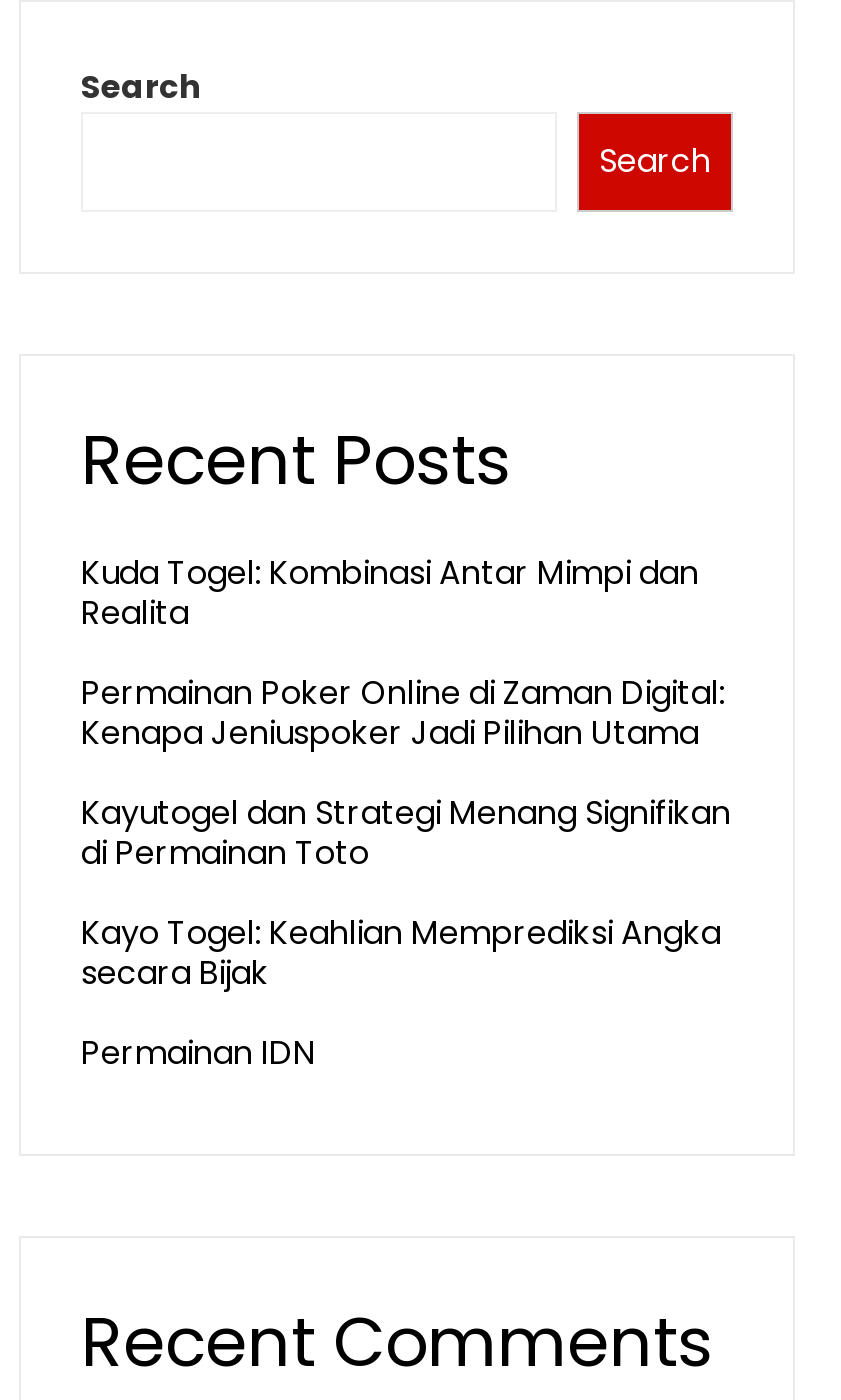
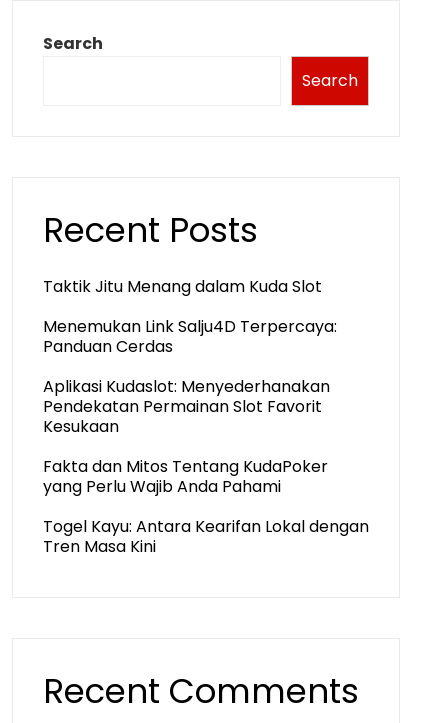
[81,550,699,636] Kuda Togel: Kombinasi Antar Mimpi dan | Realita -> [43,275,322,298] Taktik Jitu Menang dalam Kuda Slot
[81,670,725,756] Permainan Poker Online di Zaman Digital: | Kenapa Jeniuspoker Jadi Pilihan Utama -> [43,315,337,358] Menemukan Link Salju4D Terpercaya: | Panduan Cerdas
[81,790,731,876] Kayutogel dan Strategi Menang Signifikan | di Permainan Toto -> [43,375,330,438] Aplikasi Kudaslot: Menyederhanakan | Pendekatan Permainan Slot Favorit | Kesukaan
[81,910,721,996] Kayo Togel: Keahlian Memprediksi Angka | secara Bijak -> [43,455,328,498] Fakta dan Mitos Tentang KudaPoker | yang Perlu Wajib Anda Pahami
[81,1030,315,1076] Permainan IDN -> [43,515,369,558] Togel Kayu: Antara Kearifan Lokal dengan | Tren Masa Kini

